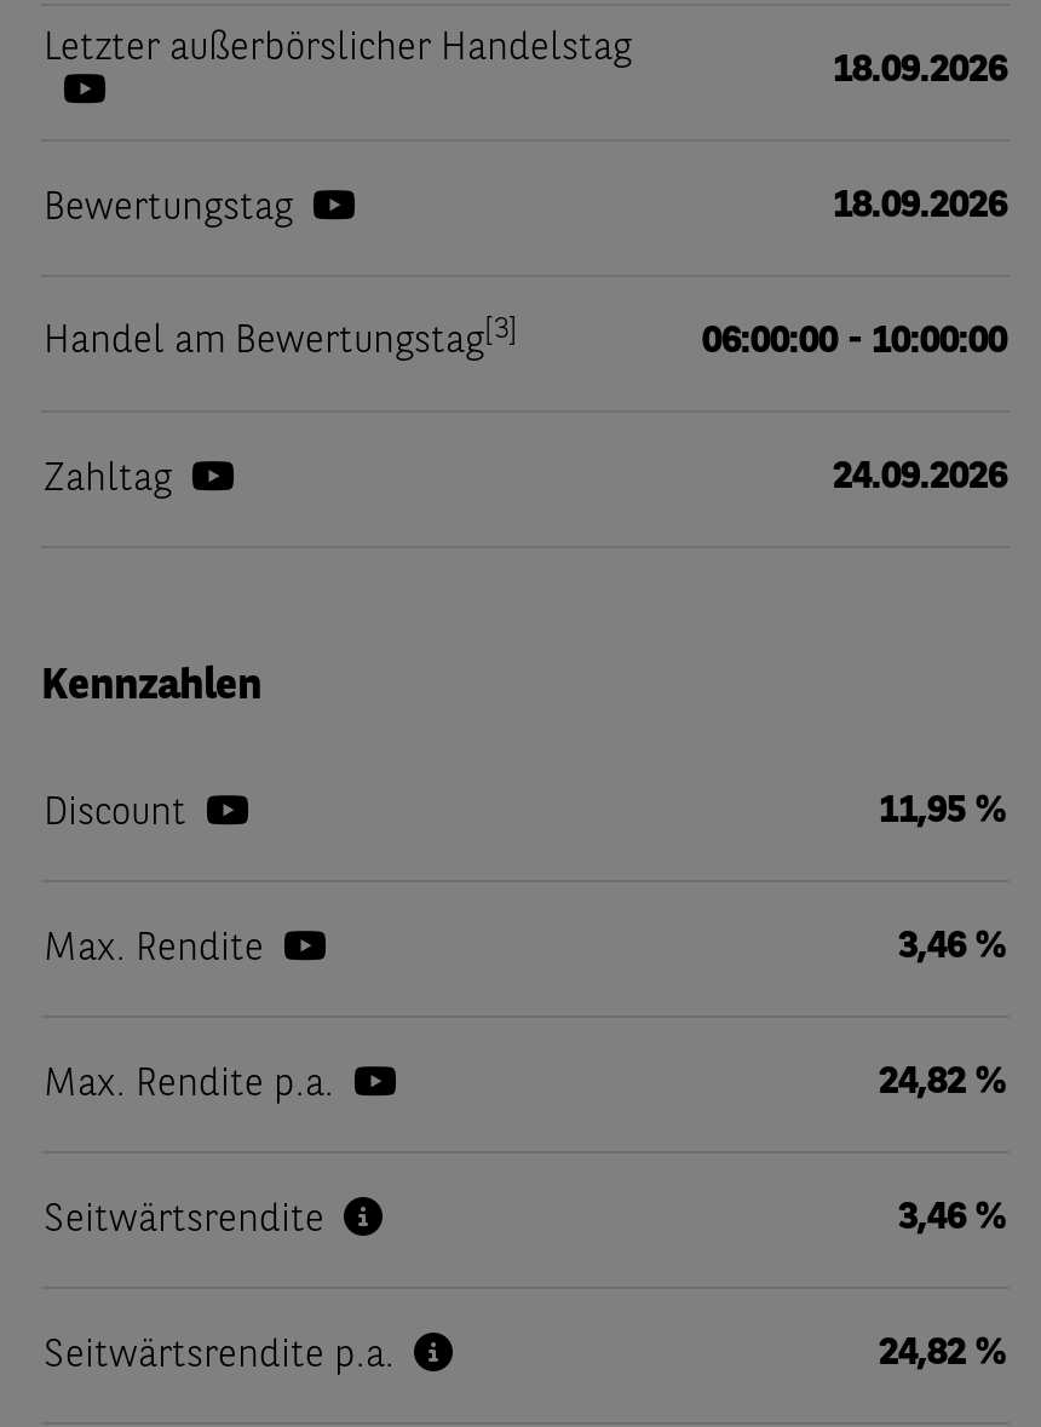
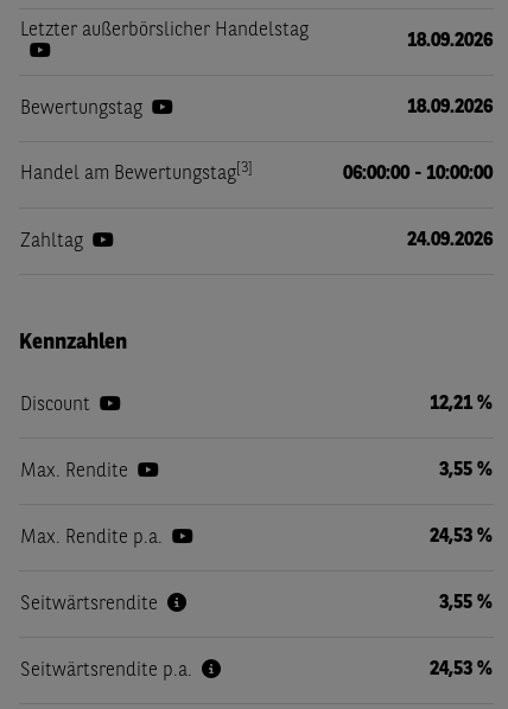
[879,792,1007,831] 11,95 % -> [430,394,493,413] 12,21 %
[898,927,1007,966] 3,46 % -> [439,461,493,480] 3,55 %
[879,1063,1007,1102] 24,82 % -> [430,527,493,546] 24,53 %
[898,1198,1007,1237] 3,46 % -> [439,594,493,612] 3,55 %
[879,1334,1007,1373] 24,82 % -> [430,660,493,679] 24,53 %

